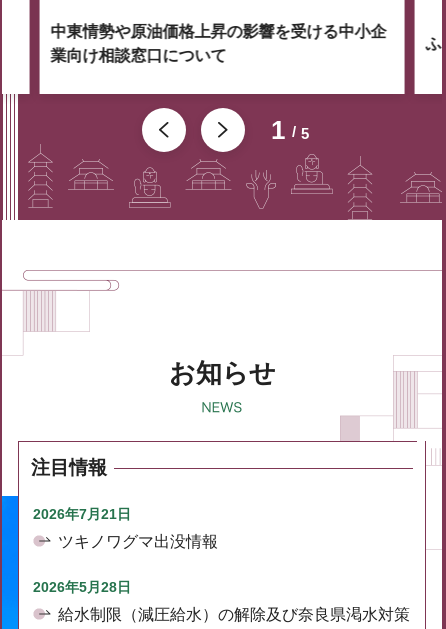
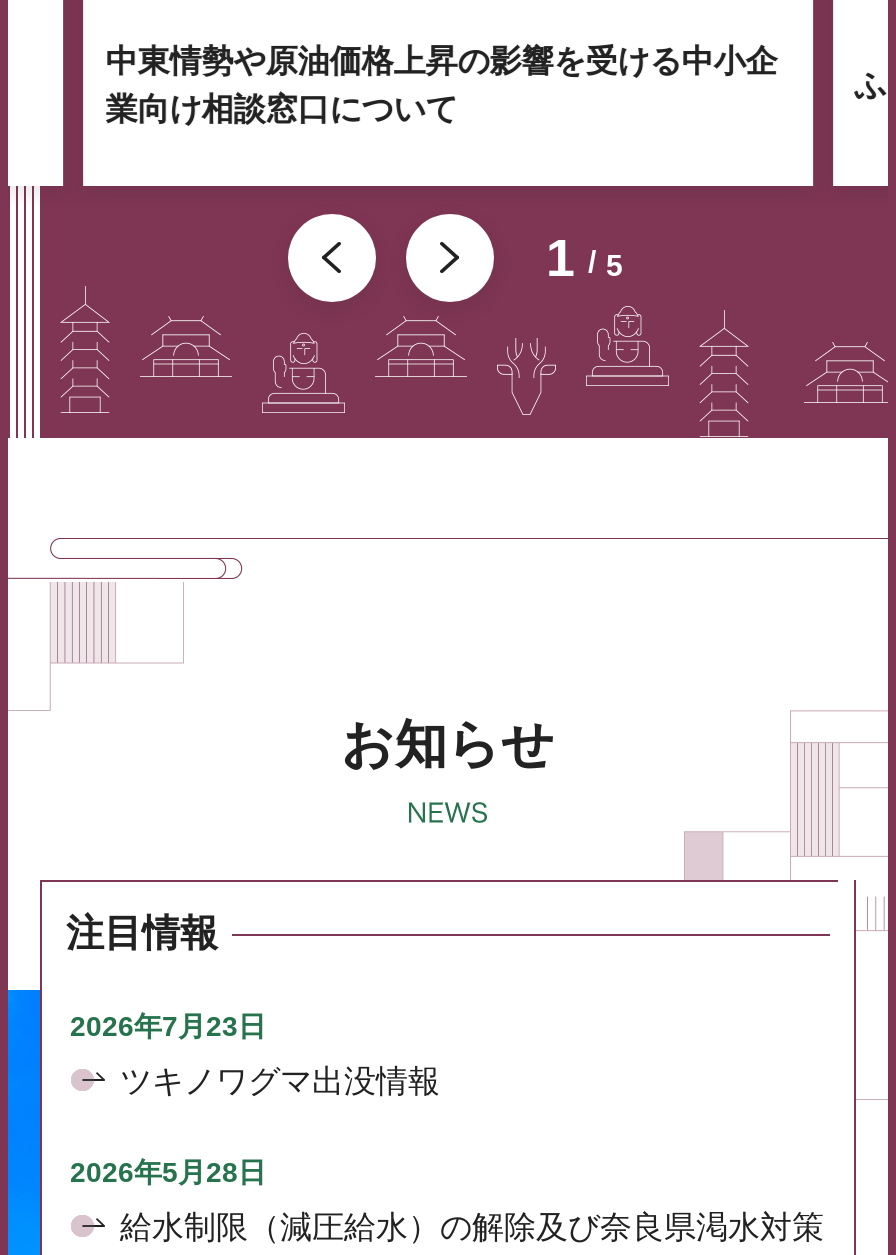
[33,506,131,522] 2026年7月21日 -> [70,1010,266,1042] 2026年7月23日

